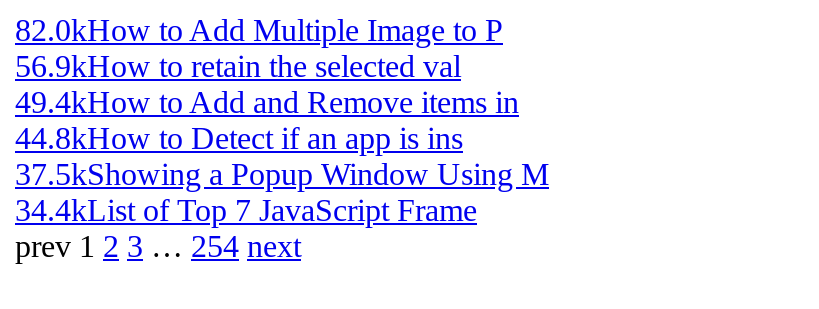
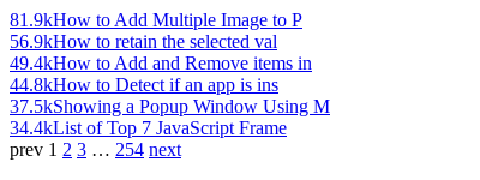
[15,13,503,47] 82.0kHow to Add Multiple Image to P -> [10,10,302,30] 81.9kHow to Add Multiple Image to P

